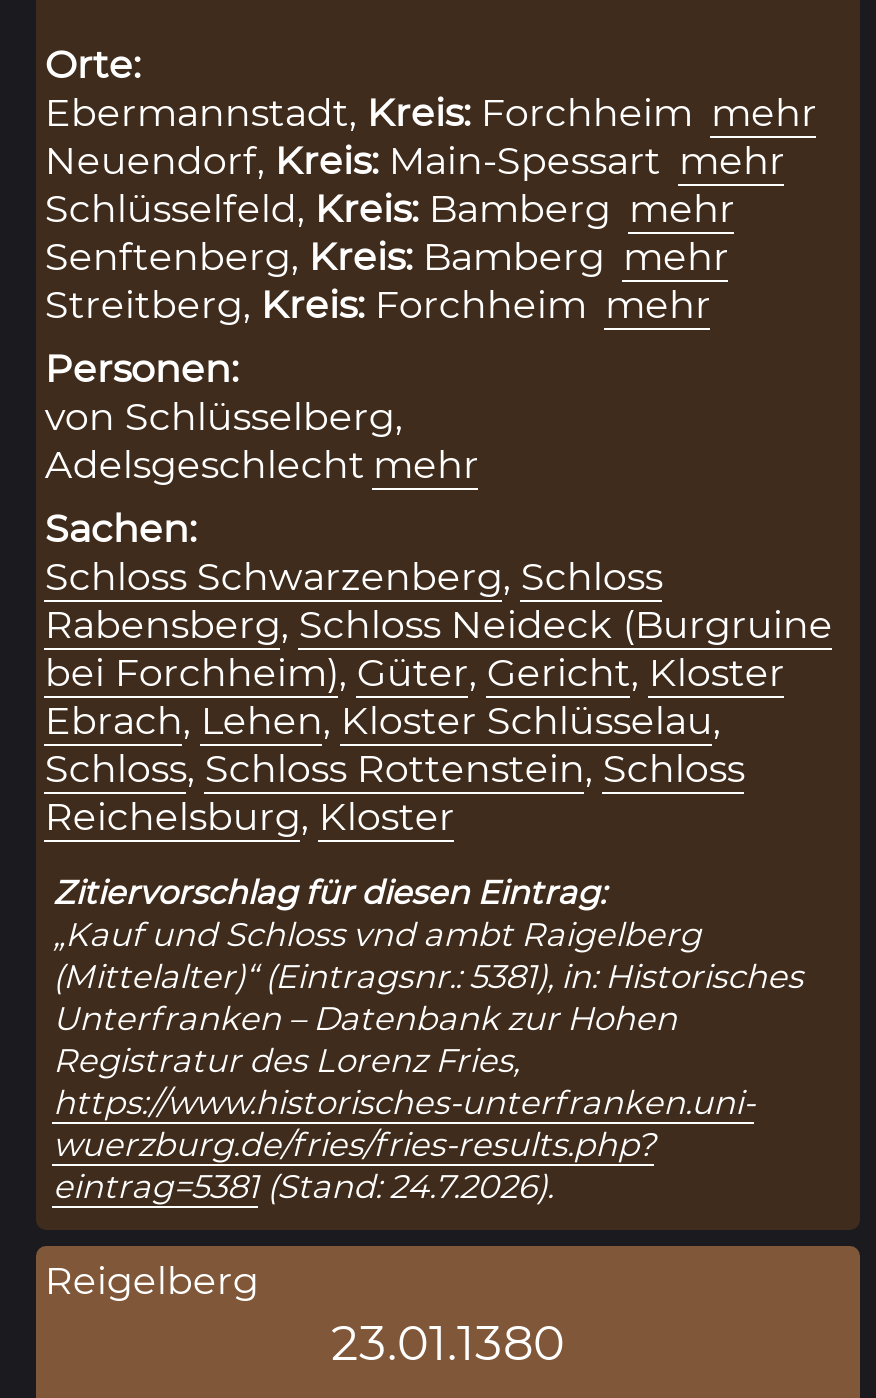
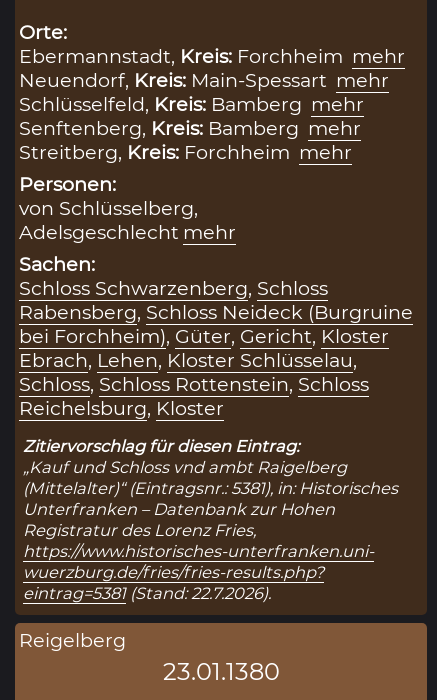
[53,1166,553,1206] eintrag=5381(Stand: 24.7.2026). -> [23,583,271,603] eintrag=5381(Stand: 22.7.2026).

